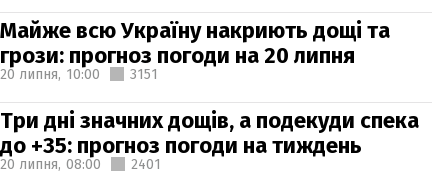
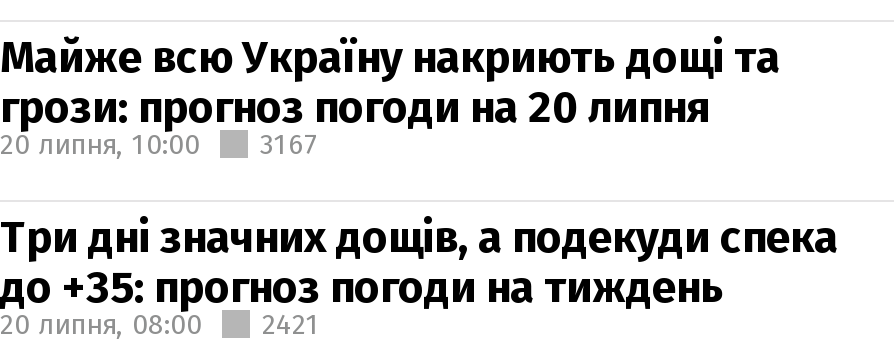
[0,65,158,82] 20 липня, 10:00 3151 -> [0,127,318,161] 20 липня, 10:00 3167
[0,155,161,172] 20 липня, 08:00 2401 -> [0,307,320,341] 20 липня, 08:00 2421

